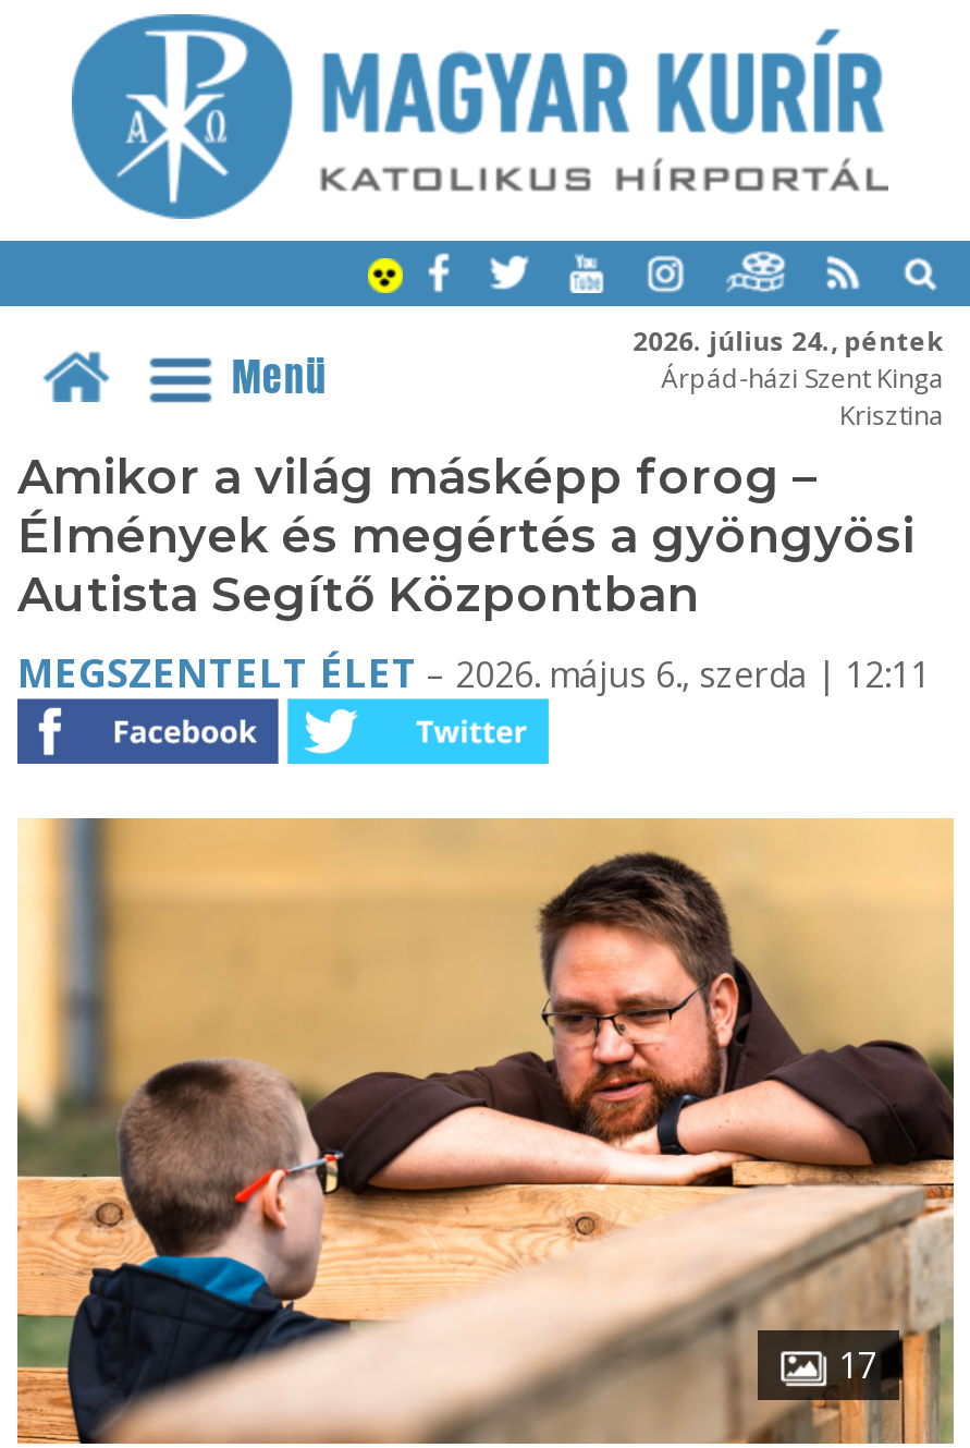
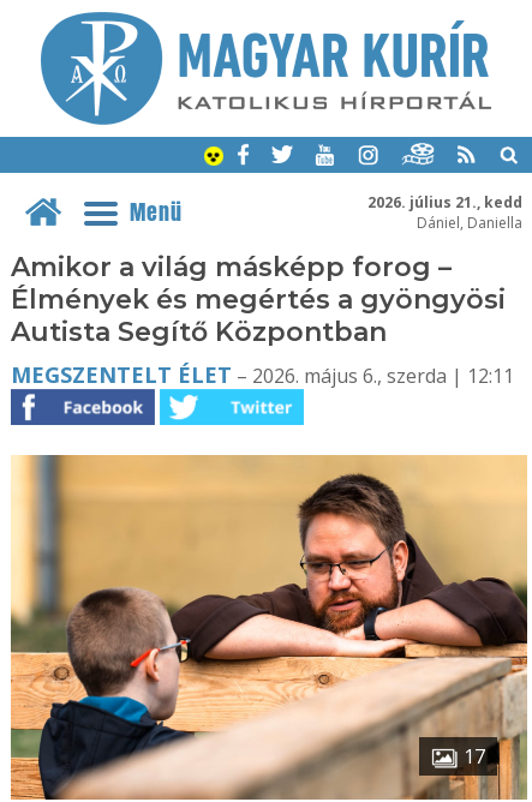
[633,321,944,433] 2026. július 24., péntek | Árpád-házi Szent Kinga | Krisztina -> [367,191,522,232] 2026. július 21., kedd | Dániel, Daniella

